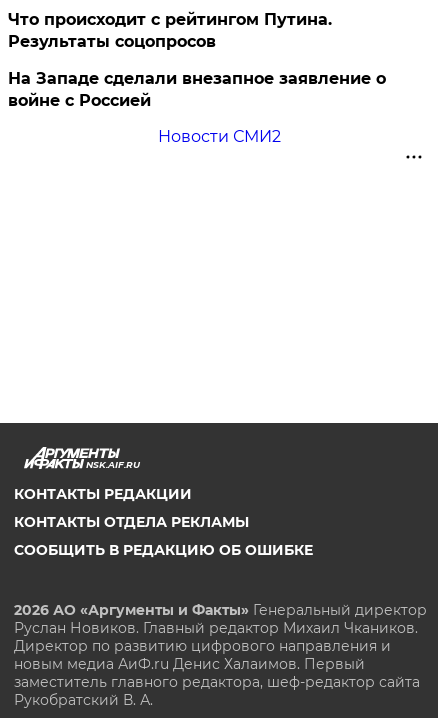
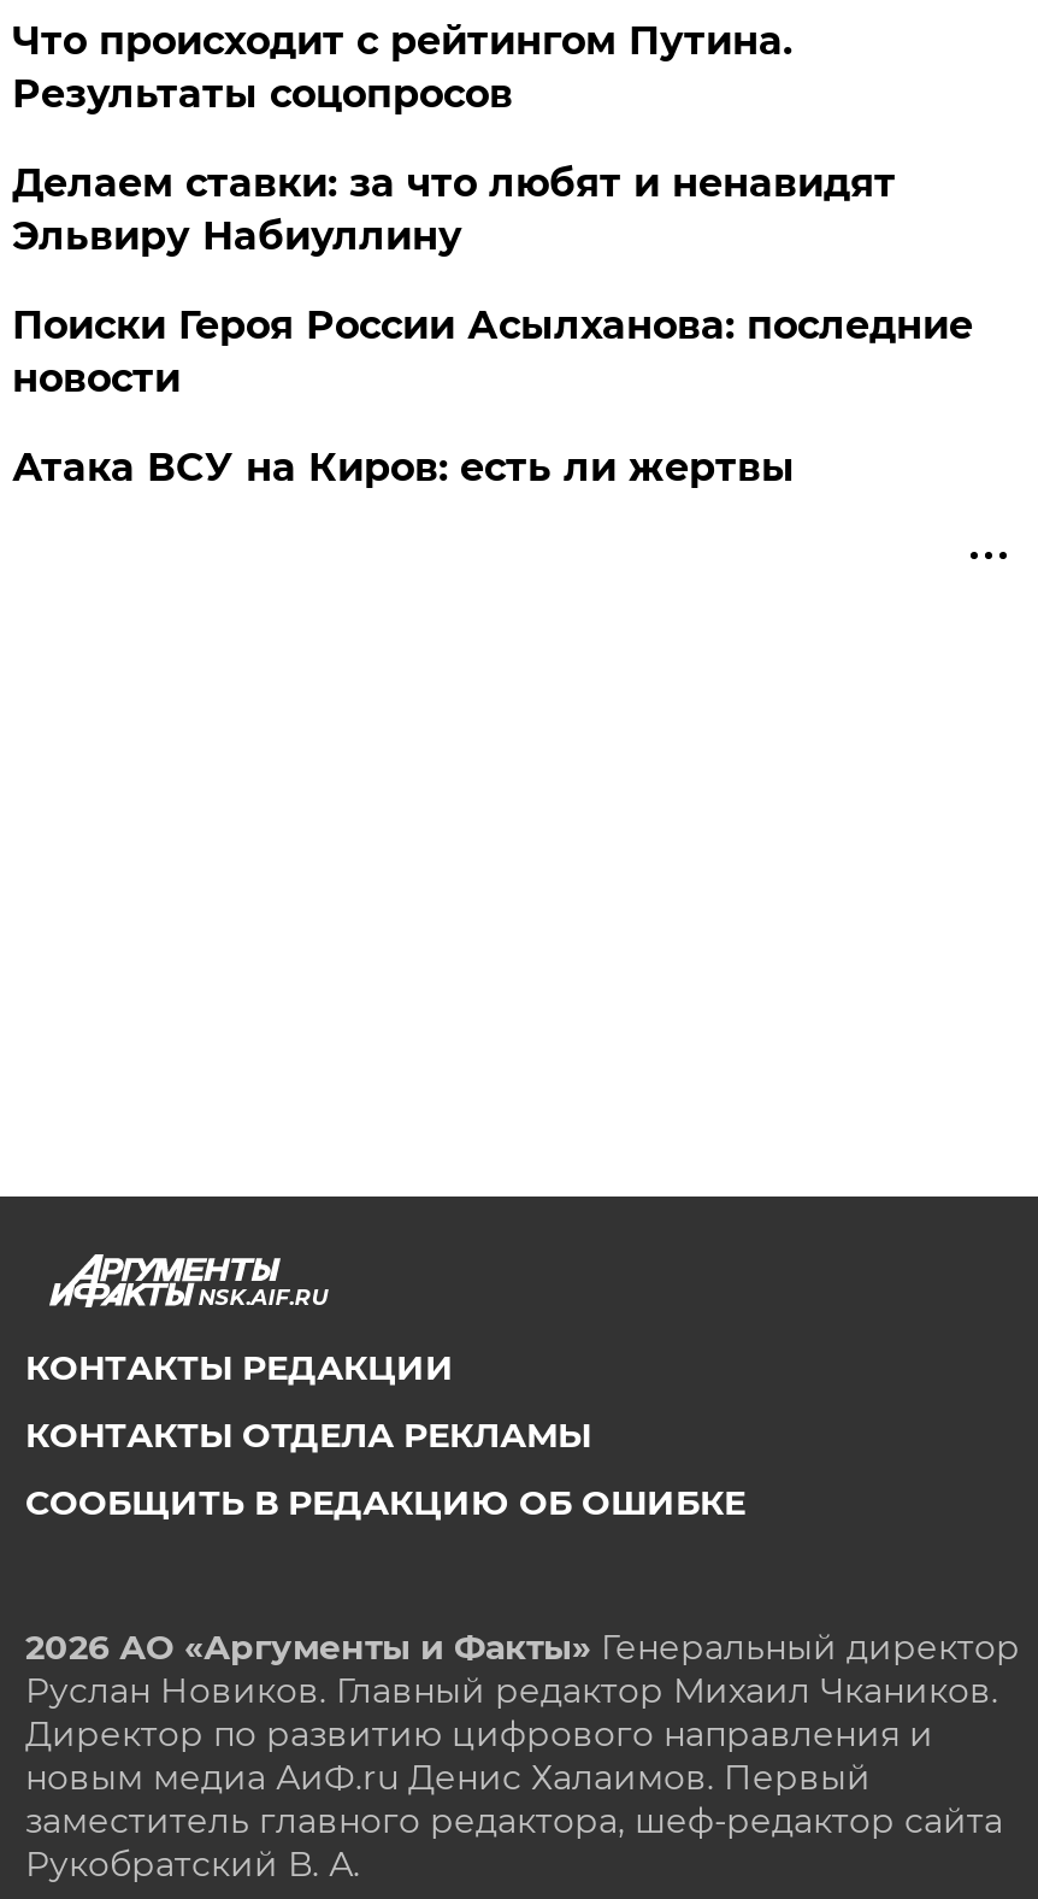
[8,69,386,146] На Западе сделали внезапное заявление о | войне с Россией | Новости СМИ2 -> [12,160,973,490] Делаем ставки: за что любят и ненавидят | Эльвиру Набиуллину | Поиски Героя России Асылханова: последние | новости | Атака ВСУ на Киров: есть ли жертвы

